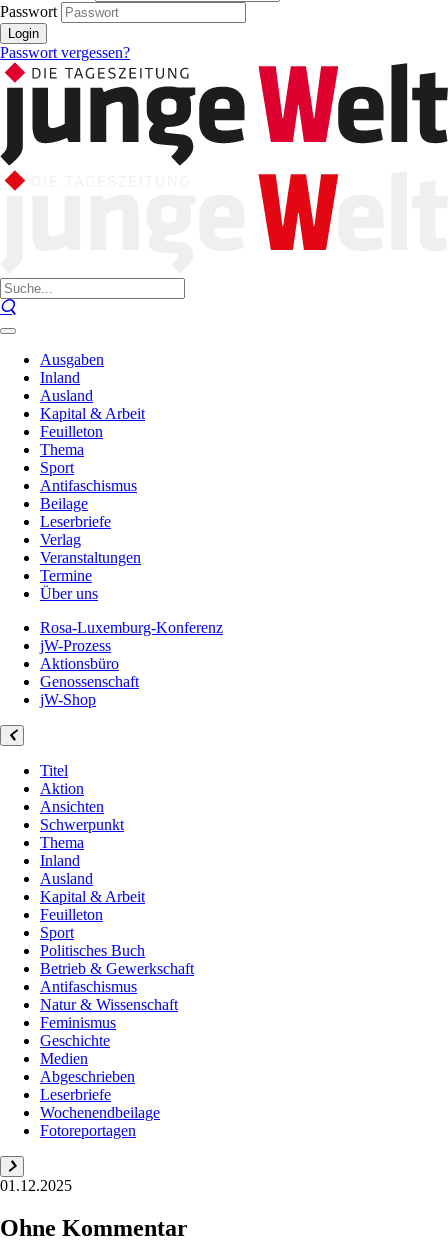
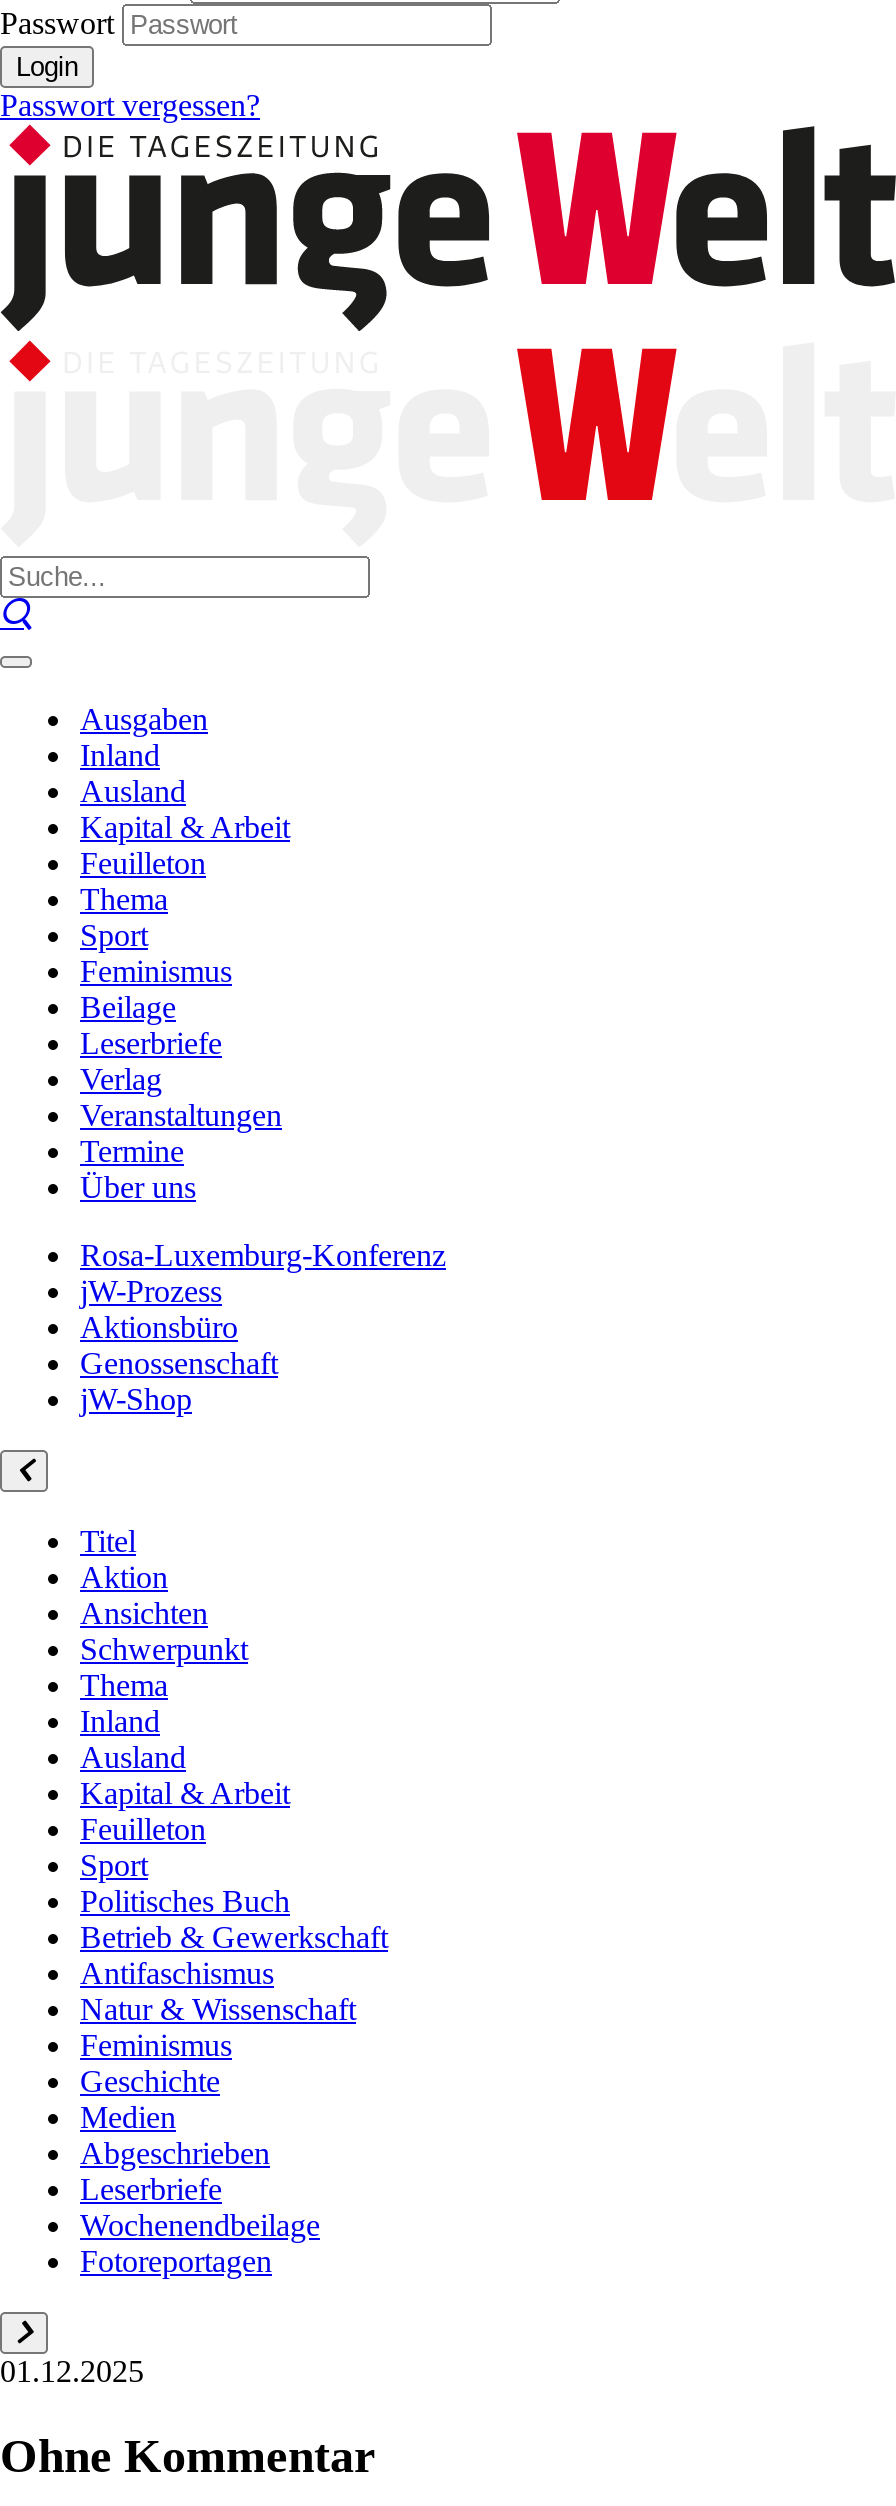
[40,477,137,494] Antifaschismus -> [80,954,232,988] Feminismus

